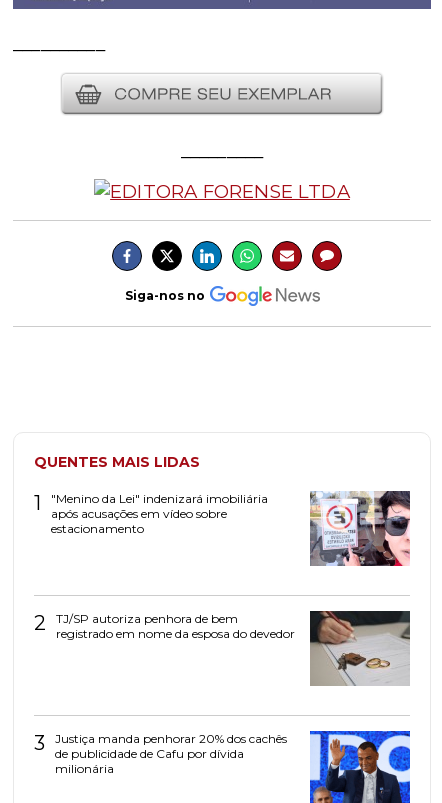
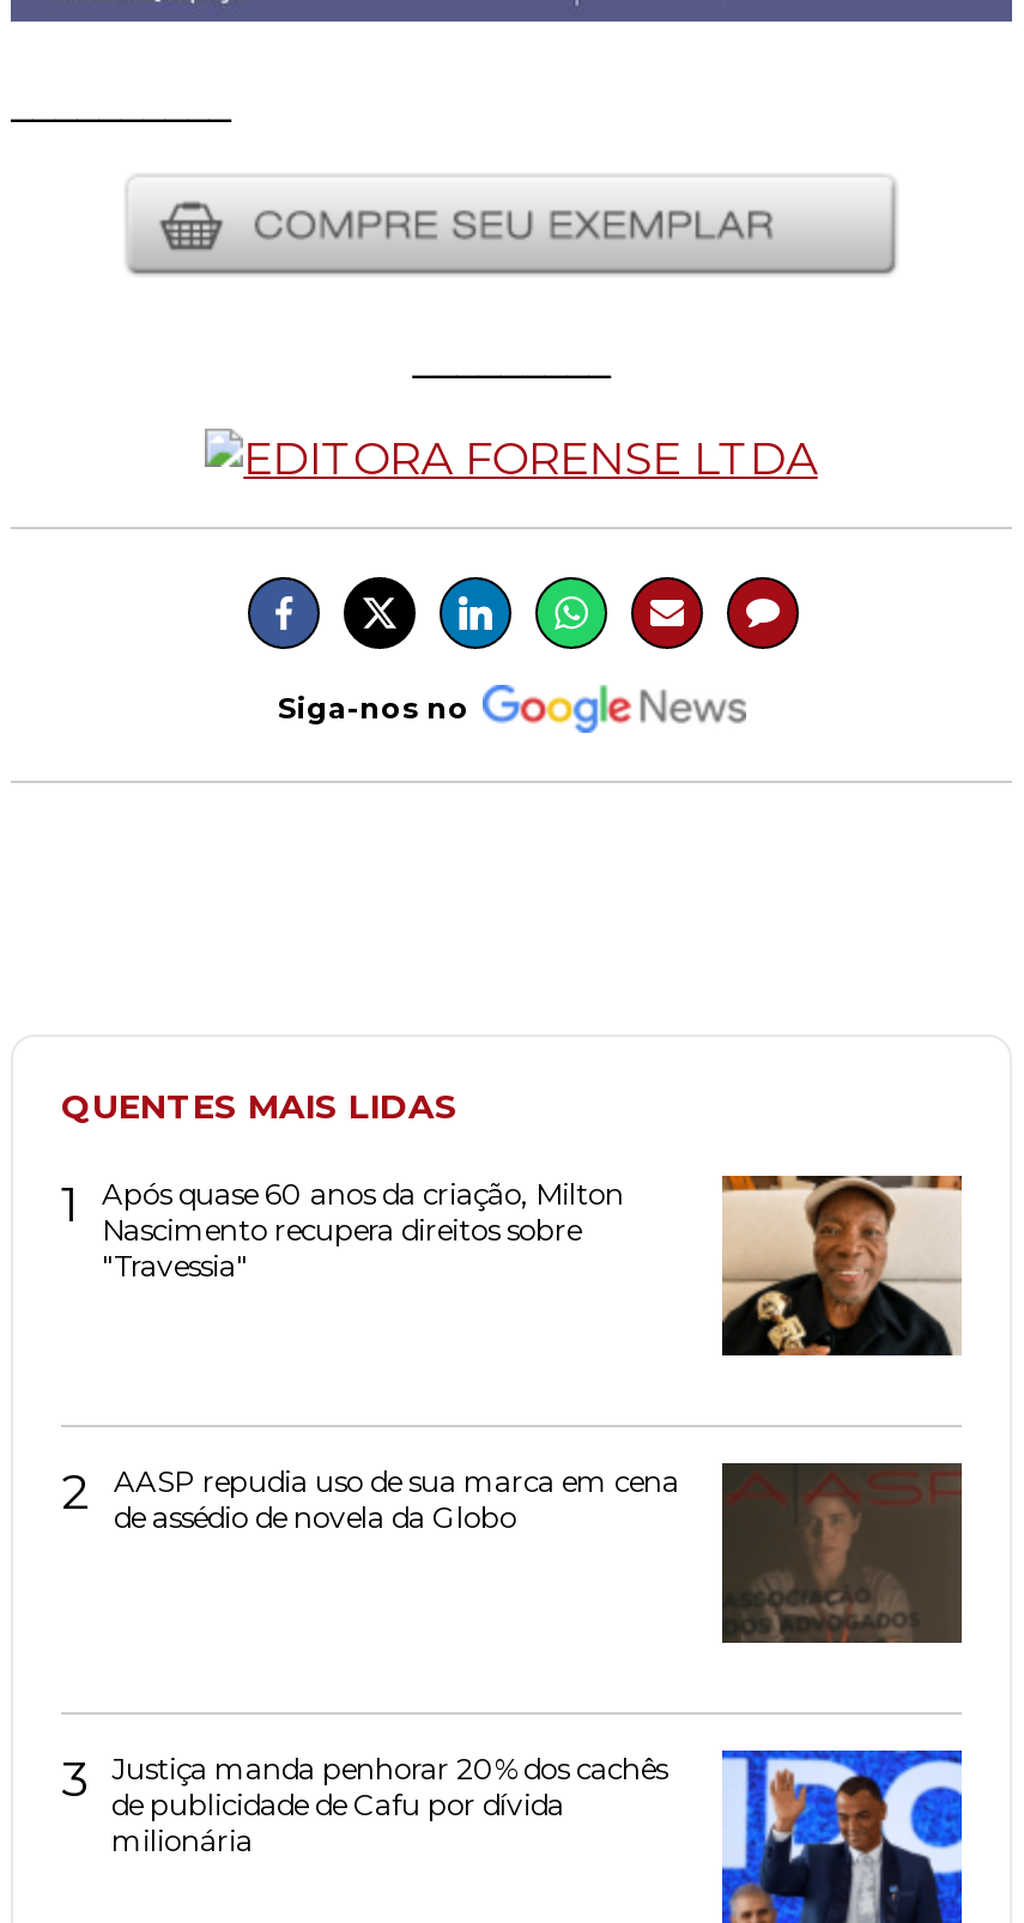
[51,491,268,536] "Menino da Lei" indenizará imobiliária | após acusações em vídeo sobre | estacionamento -> [102,1176,624,1283] Após quase 60 anos da criação, Milton | Nascimento recupera direitos sobre | "Travessia"
[309,490,411,567] [image] -> [722,1173,964,1358] [image]
[56,611,410,686] [image] | TJ/SP autoriza penhora de bem | registrado em nome da esposa do devedor -> [114,1463,962,1645] [image] | AASP repudia uso de sua marca em cena | de assédio de novela da Globo

